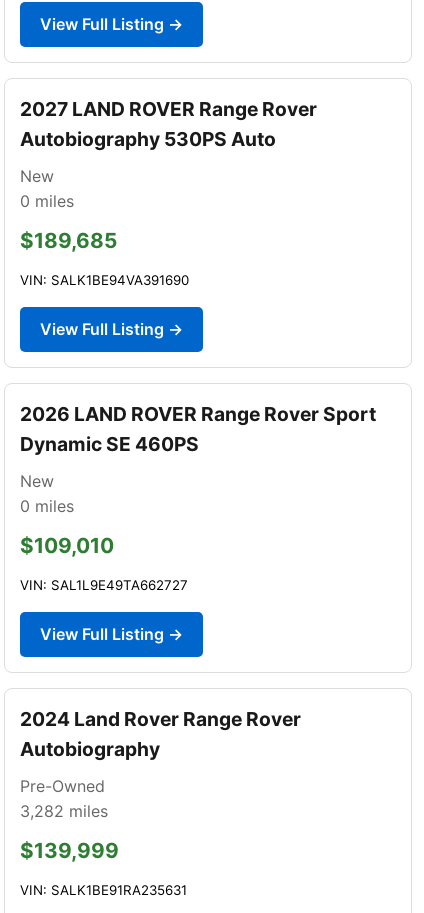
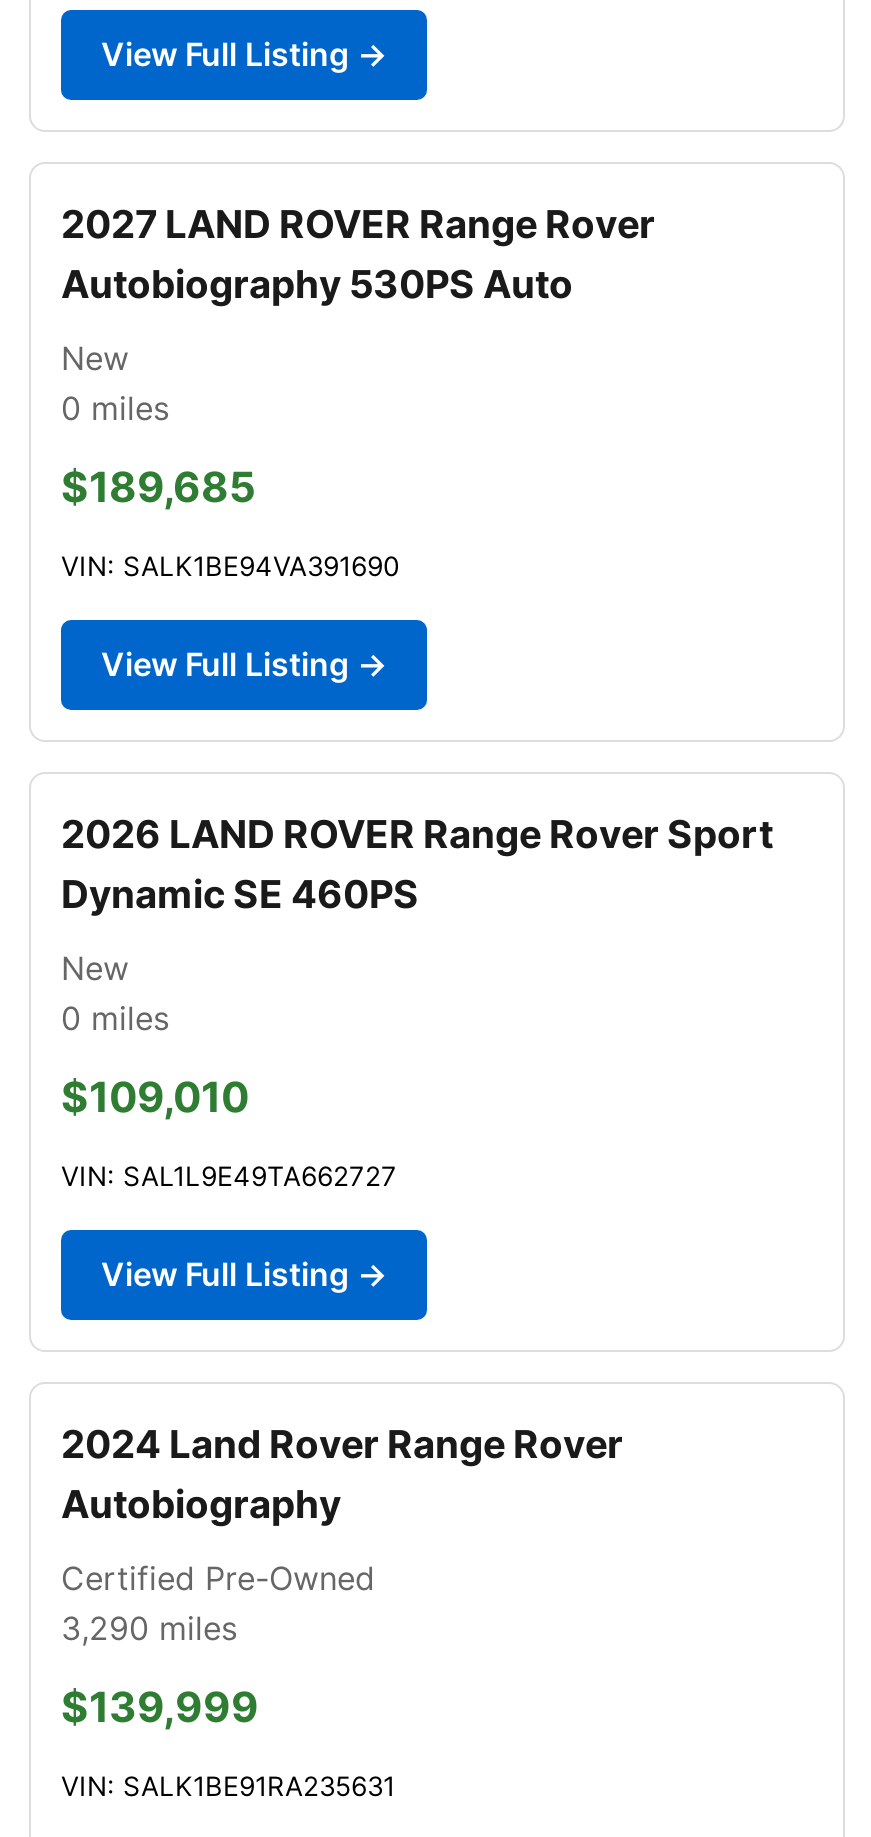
[20,776,108,821] Pre-Owned | 3,282 miles -> [61,1558,375,1648] Certified Pre-Owned | 3,290 miles

